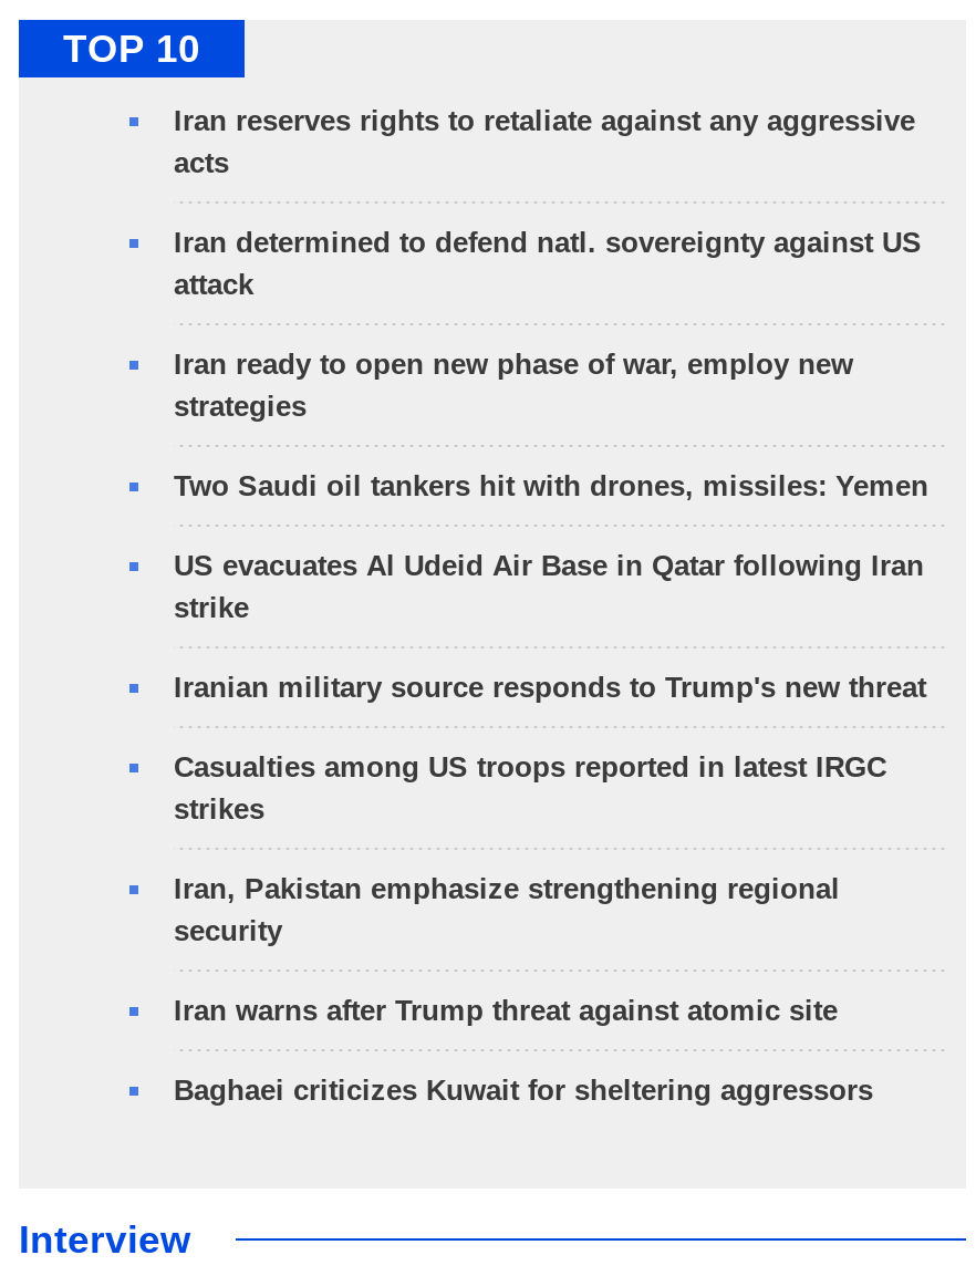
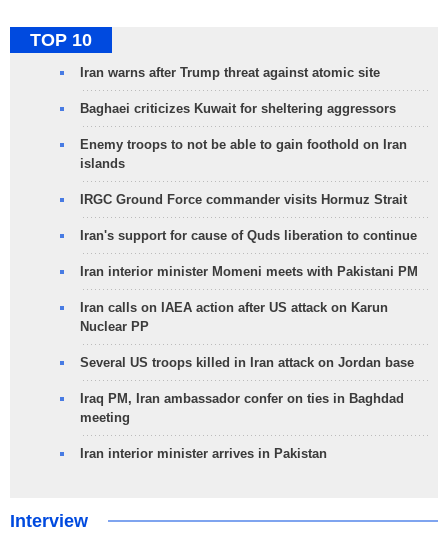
[174,104,928,947] Iran reserves rights to retaliate against any aggressive | acts | Iran determined to defend natl. sovereignty against US | attack | Iran ready to open new phase of war, employ new | strategies | Two Saudi oil tankers hit with drones, missiles: Yemen | US evacuates Al Udeid Air Base in Qatar following Iran | strike | Iranian military source responds to Trump's new threat | Casualties among US troops reported in latest IRGC | strikes | Iran, Pakistan emphasize strengthening regional | security -> none
moved [174,993,873,1106] -> [80,65,396,116]: Iran warns after Trump threat against atomic site | Baghaei criticizes Kuwait for sheltering aggressors
none -> [80,137,418,461] Enemy troops to not be able to gain foothold on Iran | islands | IRGC Ground Force commander visits Hormuz Strait | Iran's support for cause of Quds liberation to continue | Iran interior minister Momeni meets with Pakistani PM | Iran calls on IAEA action after US attack on Karun | Nuclear PP | Several US troops killed in Iran attack on Jordan base | Iraq PM, Iran ambassador confer on ties in Baghdad | meeting | Iran interior minister arrives in Pakistan

